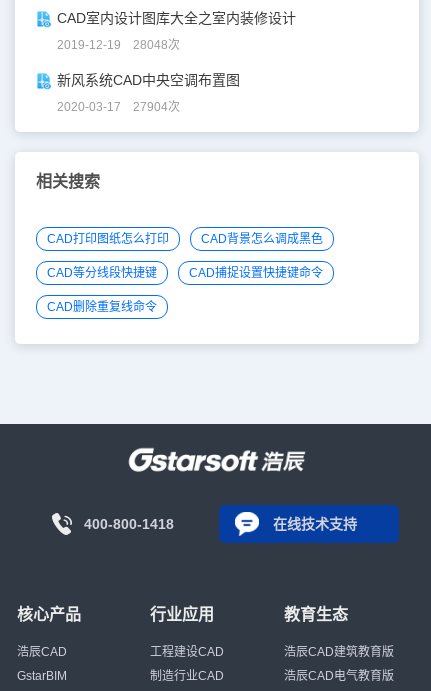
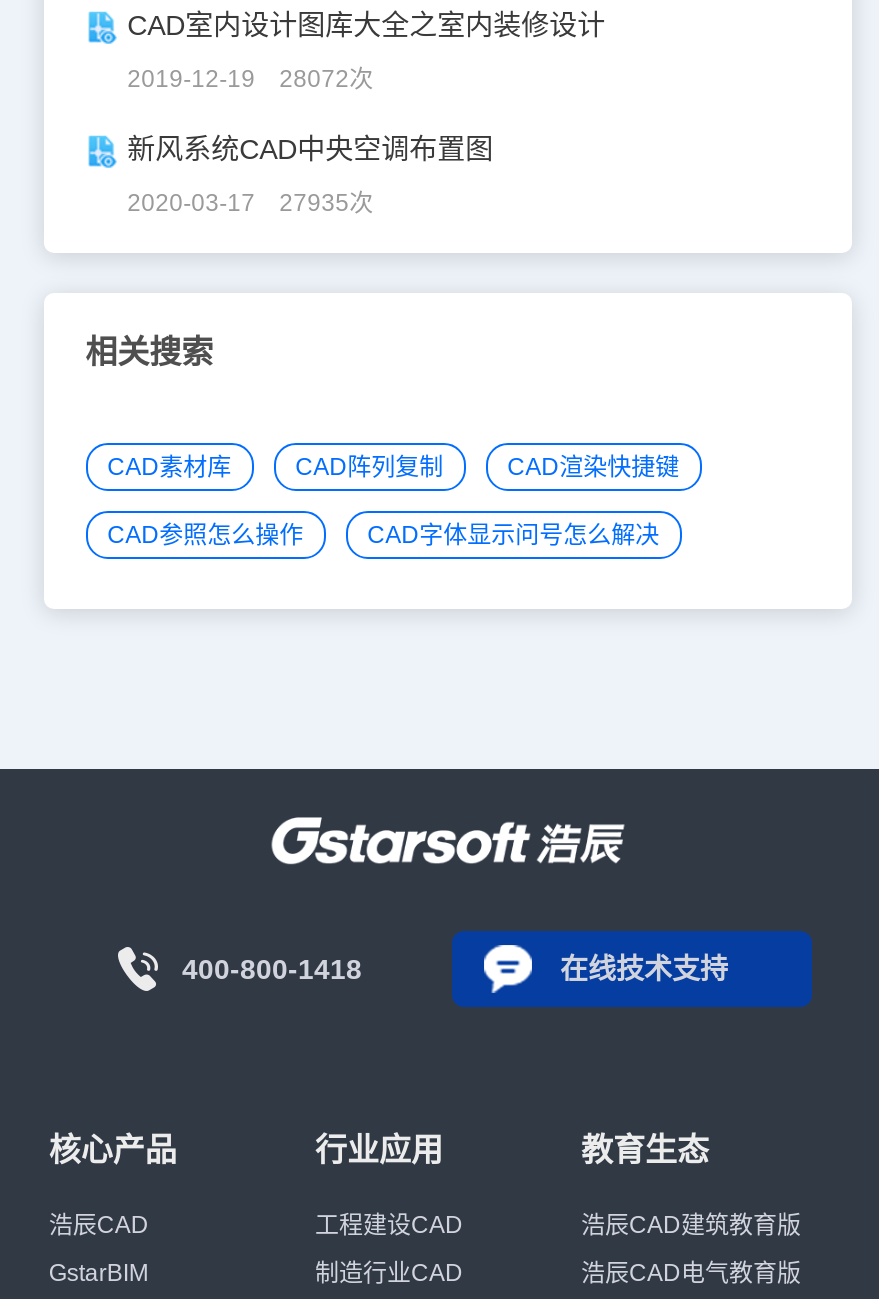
[57,38,180,52] 2019-12-19 28048次 -> [127,66,373,94] 2019-12-19 28072次
[57,100,180,114] 2020-03-17 27904次 -> [127,190,373,218] 2020-03-17 27935次
[47,232,323,314] CAD打印图纸怎么打印 | CAD背景怎么调成黑色 | CAD等分线段快捷键 | CAD捕捉设置快捷键命令 | CAD删除重复线命令 -> [107,454,679,550] CAD素材库 | CAD阵列复制 | CAD渲染快捷键 | CAD参照怎么操作 | CAD字体显示问号怎么解决

